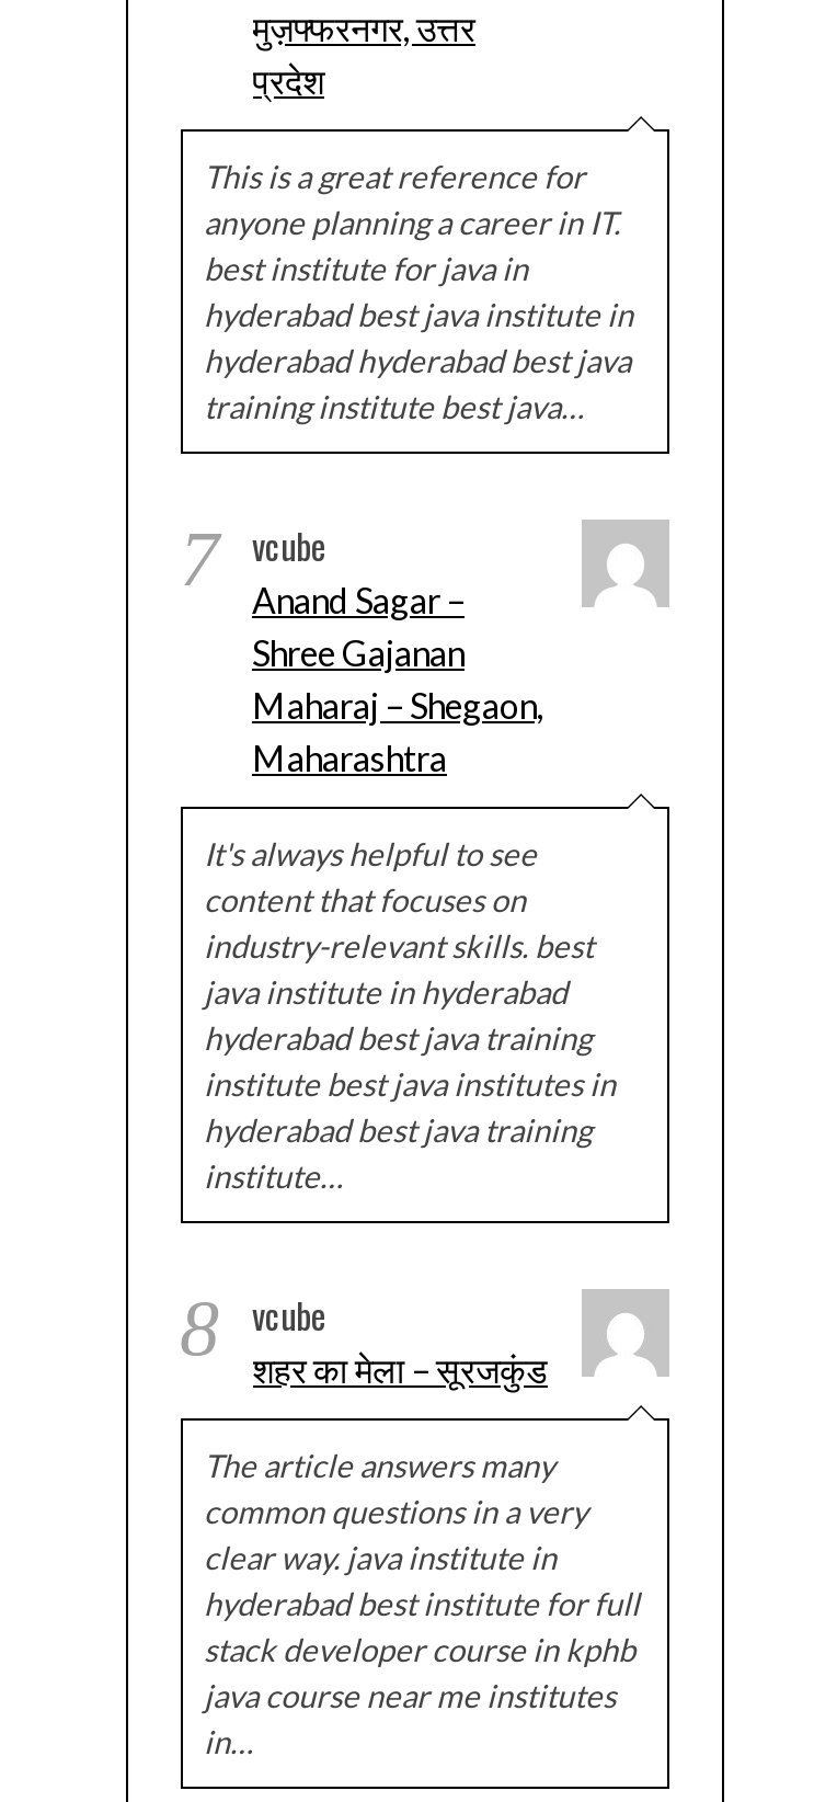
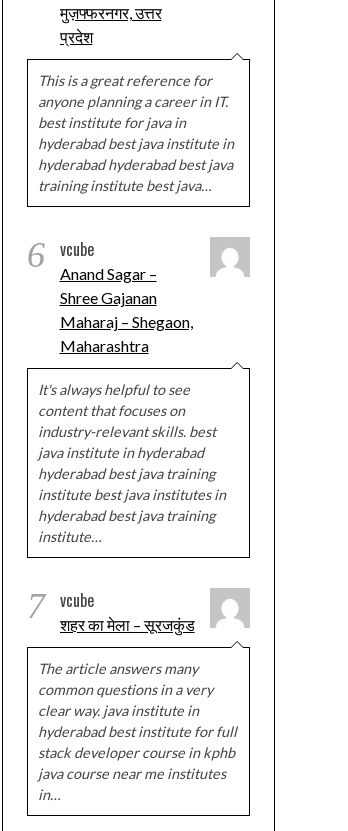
[180,516,465,621] 7 vcube Anand Sagar – -> [26,235,156,283] 6 vcube Anand Sagar –
[180,1285,548,1391] 8 vcube शहर का मेला – सूरजकुंड -> [26,586,194,634] 7 vcube शहर का मेला – सूरजकुंड

